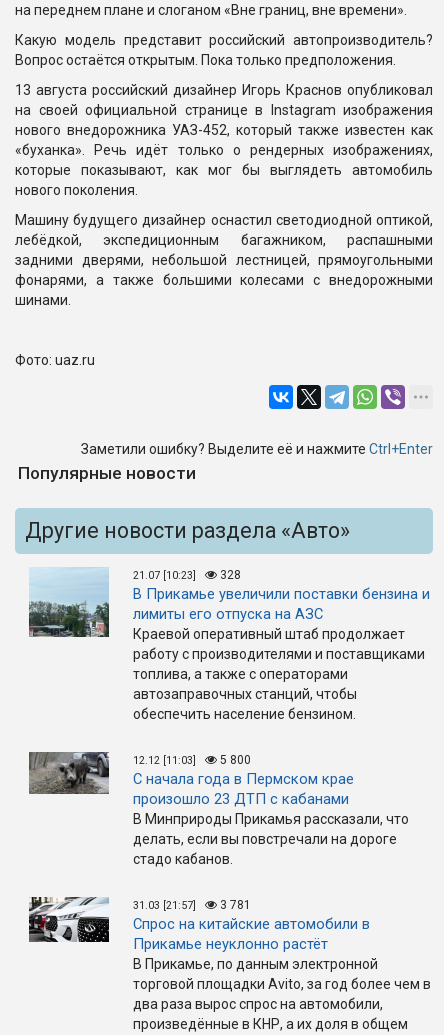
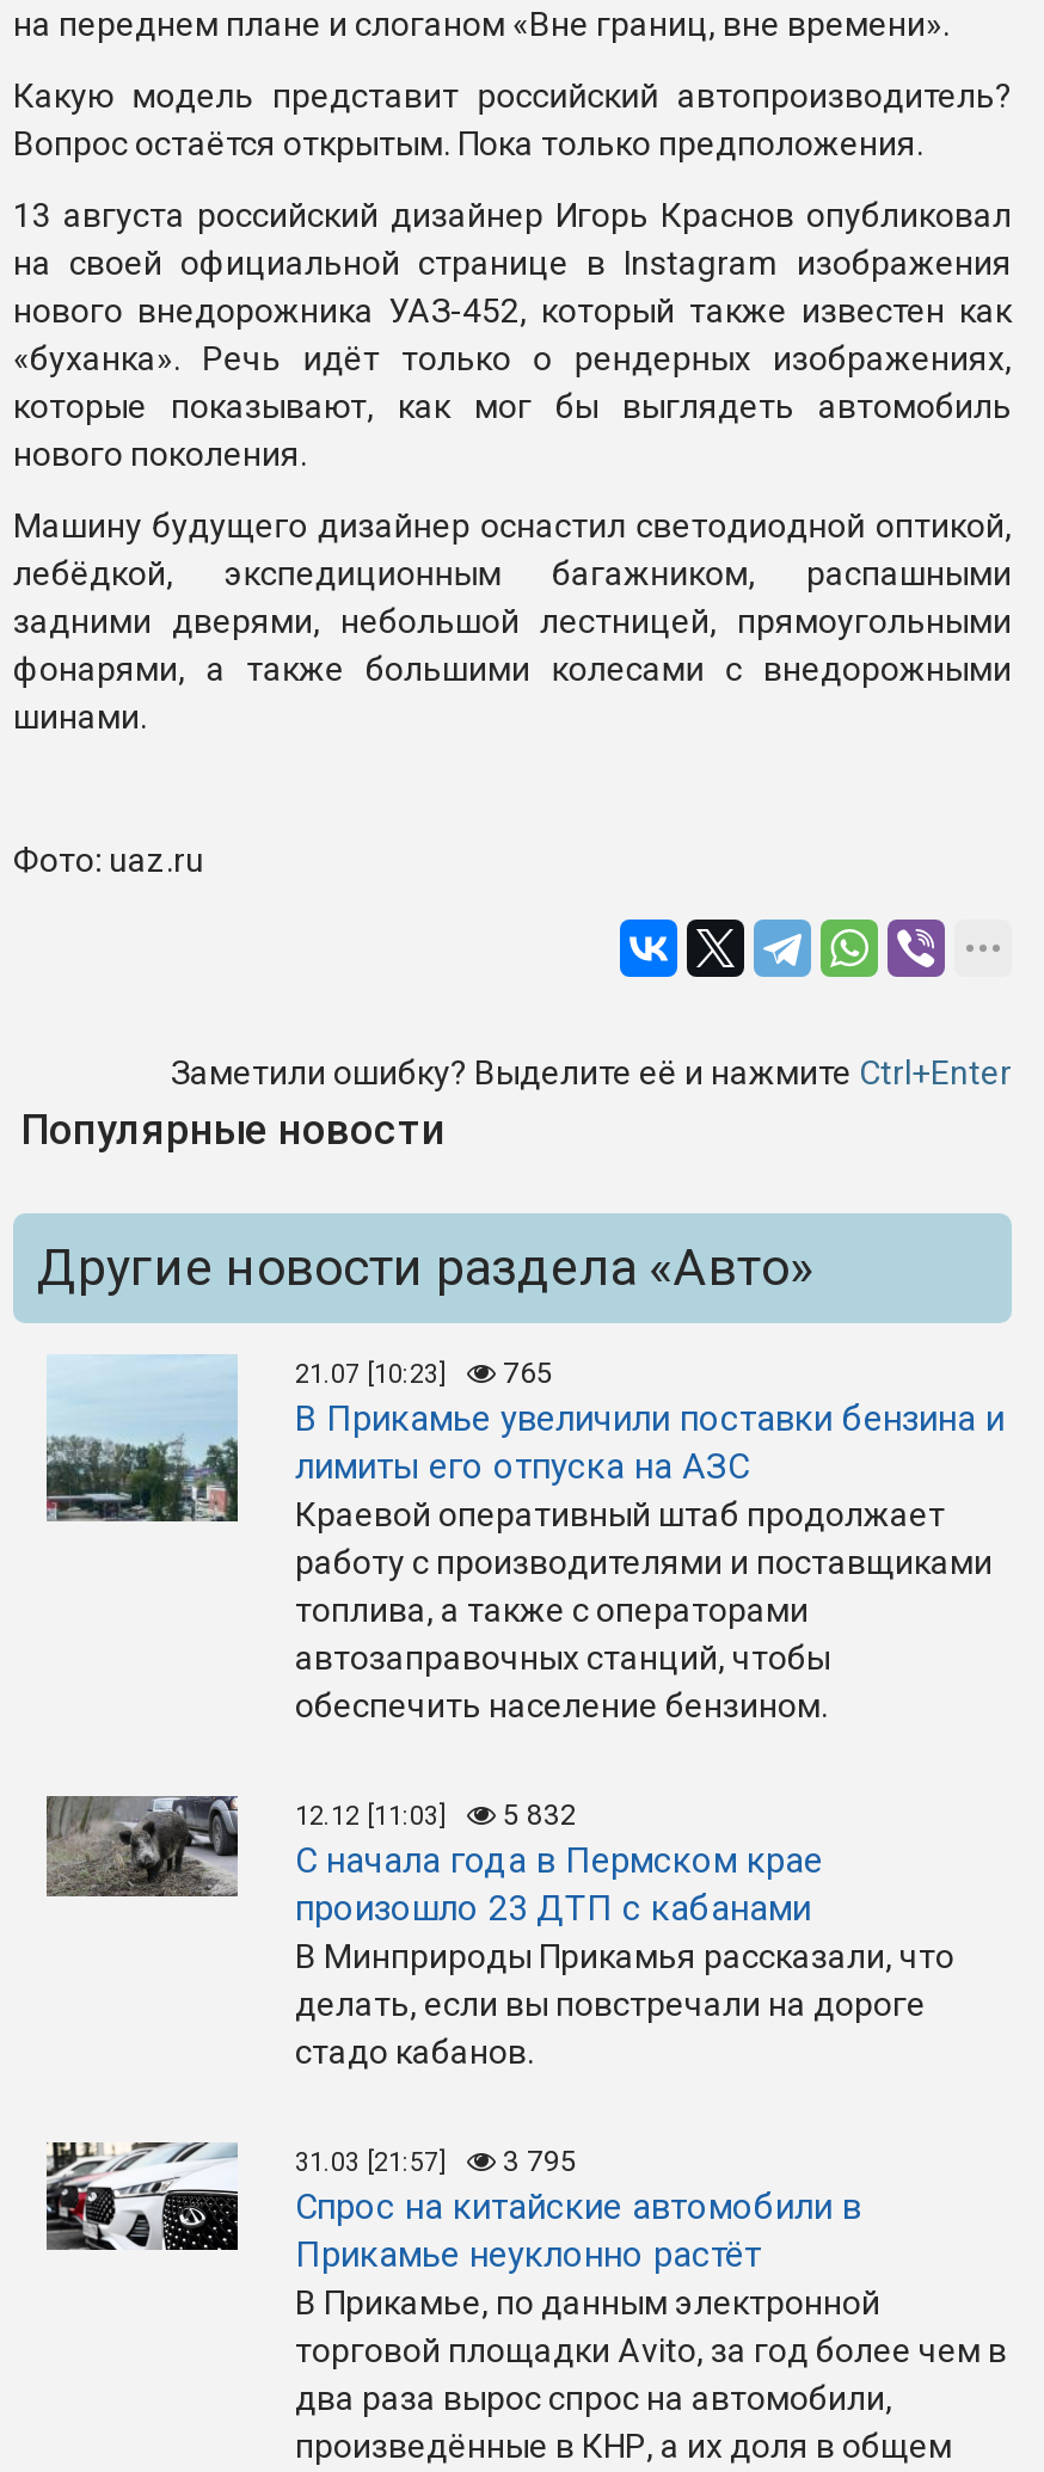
[133,568,241,582] 21.07 [10:23] 328 -> [295,1358,553,1391] 21.07 [10:23] 765
[133,753,251,767] 12.12 [11:03] 5 800 -> [295,1799,577,1833] 12.12 [11:03] 5 832
[133,898,251,912] 31.03 [21:57] 3 781 -> [295,2146,577,2179] 31.03 [21:57] 3 795

